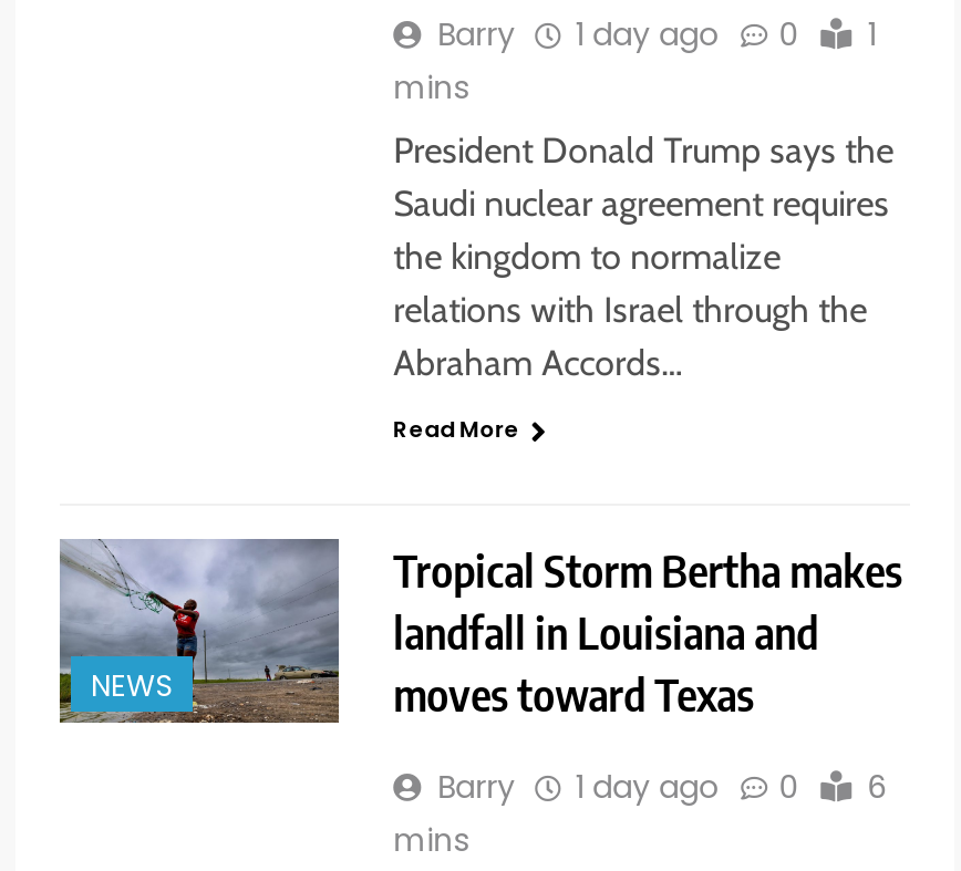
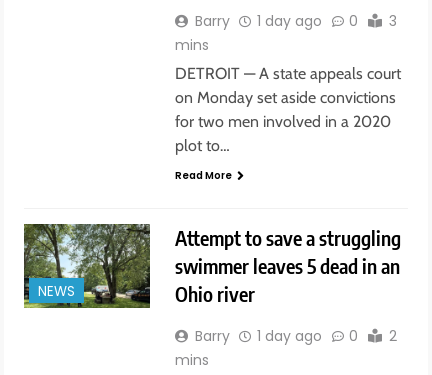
[438,13,876,58] Barry 1 day ago 0 1 -> [195,11,397,31] Barry 1 day ago 0 3
[393,131,894,385] President Donald Trump says the | Saudi nuclear agreement requires | the kingdom to normalize | relations with Israel through the | Abraham Accords… -> [175,64,401,155] DETROIT — A state appeals court | on Monday set aside convictions | for two men involved in a 2020 | plot to…
[58,538,903,726] [image] | Tropical Storm Bertha makes | landfall in Louisiana and | moves toward Texas -> [23,223,401,309] [image] | Attempt to save a struggling | swimmer leaves 5 dead in an | Ohio river
[438,764,887,808] Barry 1 day ago 0 6 -> [195,326,397,346] Barry 1 day ago 0 2

